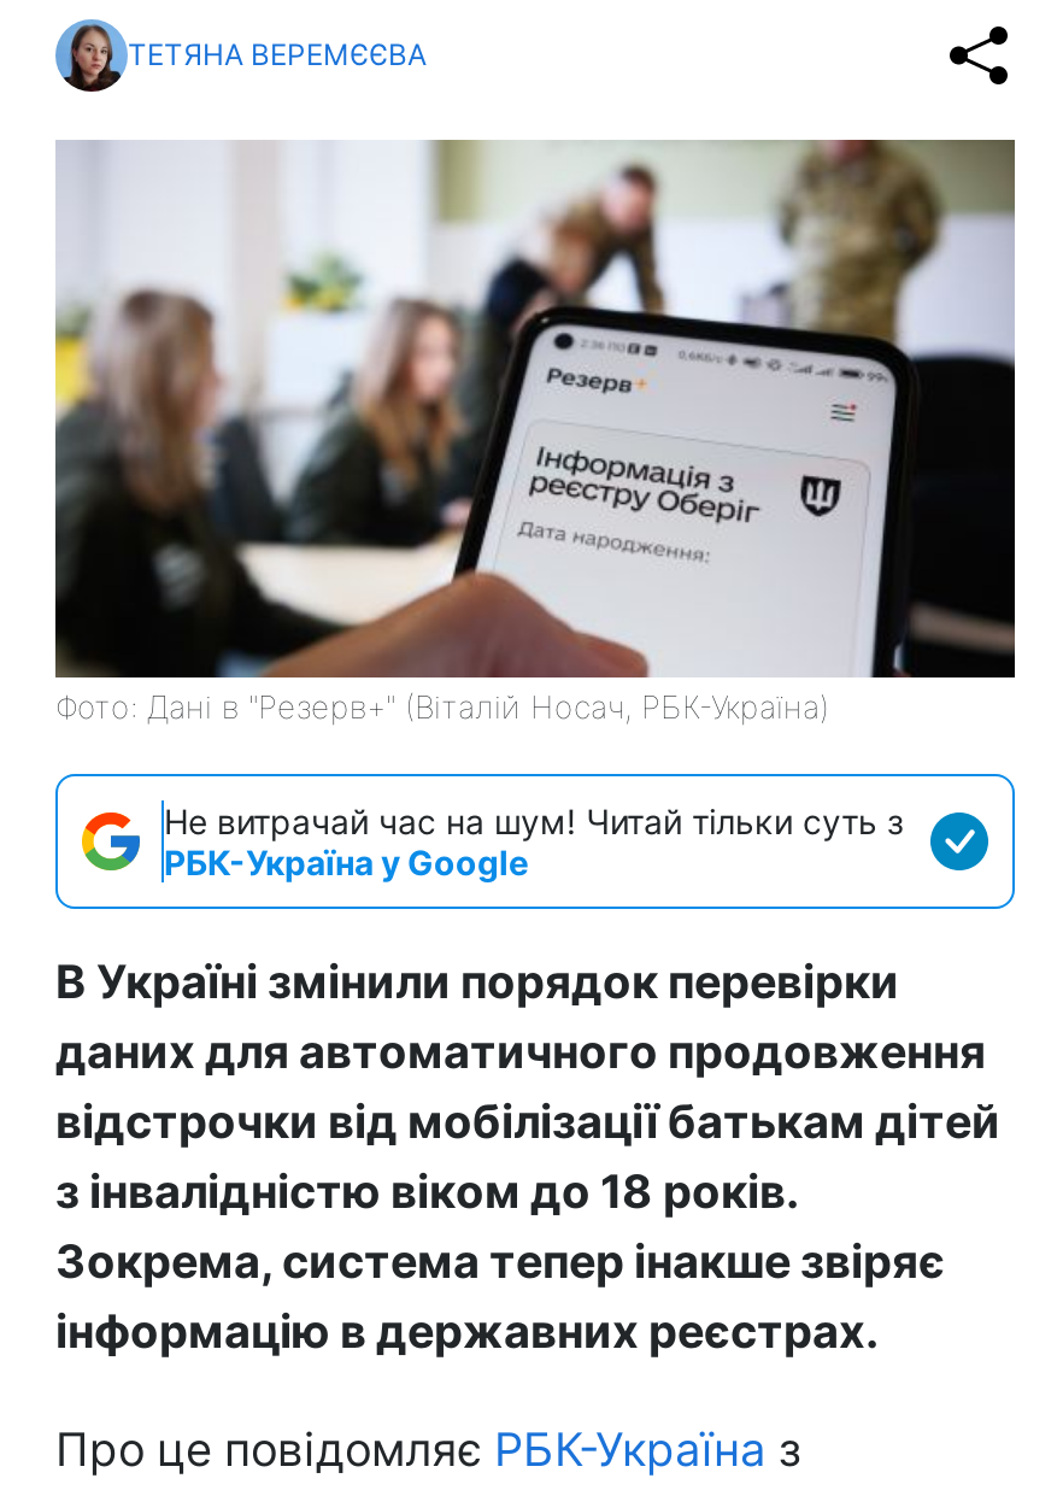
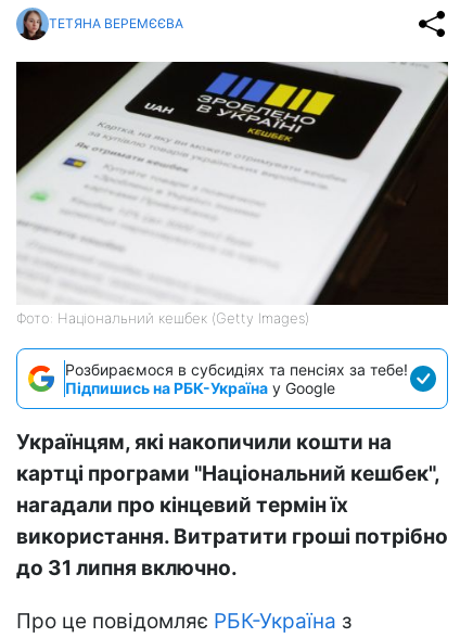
[53,137,1017,727] [image] | Фото: Дані в "Резерв+" (Віталій Носач, РБК-Україна) -> [15,61,449,326] [image] | Фото: Національний кешбек (Getty Images)
[164,802,904,884] Не витрачай час на шум! Читай тільки суть з | РБК-Україна у Google -> [65,360,408,397] Розбираємося в субсидіях та пенсіях за тебе! | Підпишись на РБК-Україна у Google
[55,956,1000,1361] В Україні змінили порядок перевірки | даних для автоматичного продовження | відстрочки від мобілізації батькам дітей | з інвалідністю віком до 18 років. | Зокрема, система тепер інакше звіряє | інформацію в державних реєстрах. -> [16,429,448,580] Українцям, які накопичили кошти на | картці програми "Національний кешбек", | нагадали про кінцевий термін їх | використання. Витратити гроші потрібно | до 31 липня включно.

